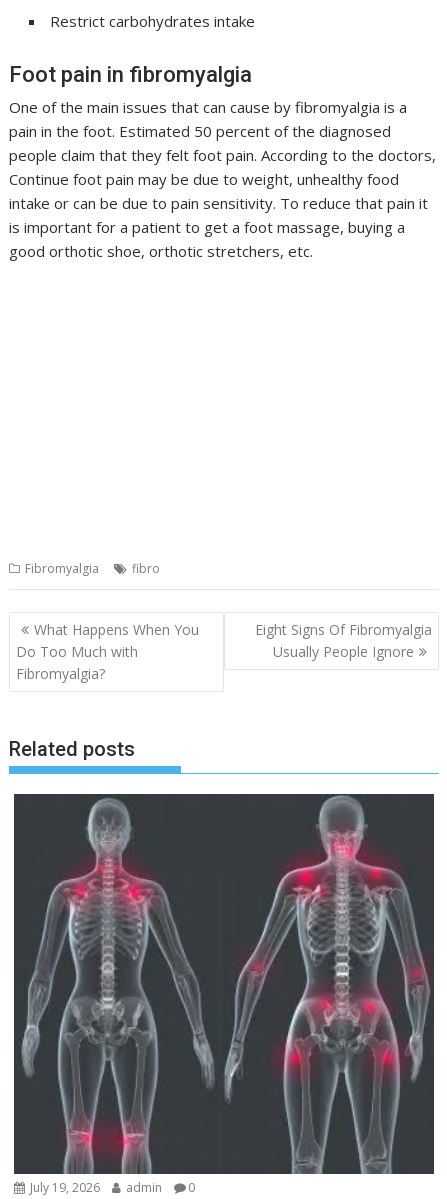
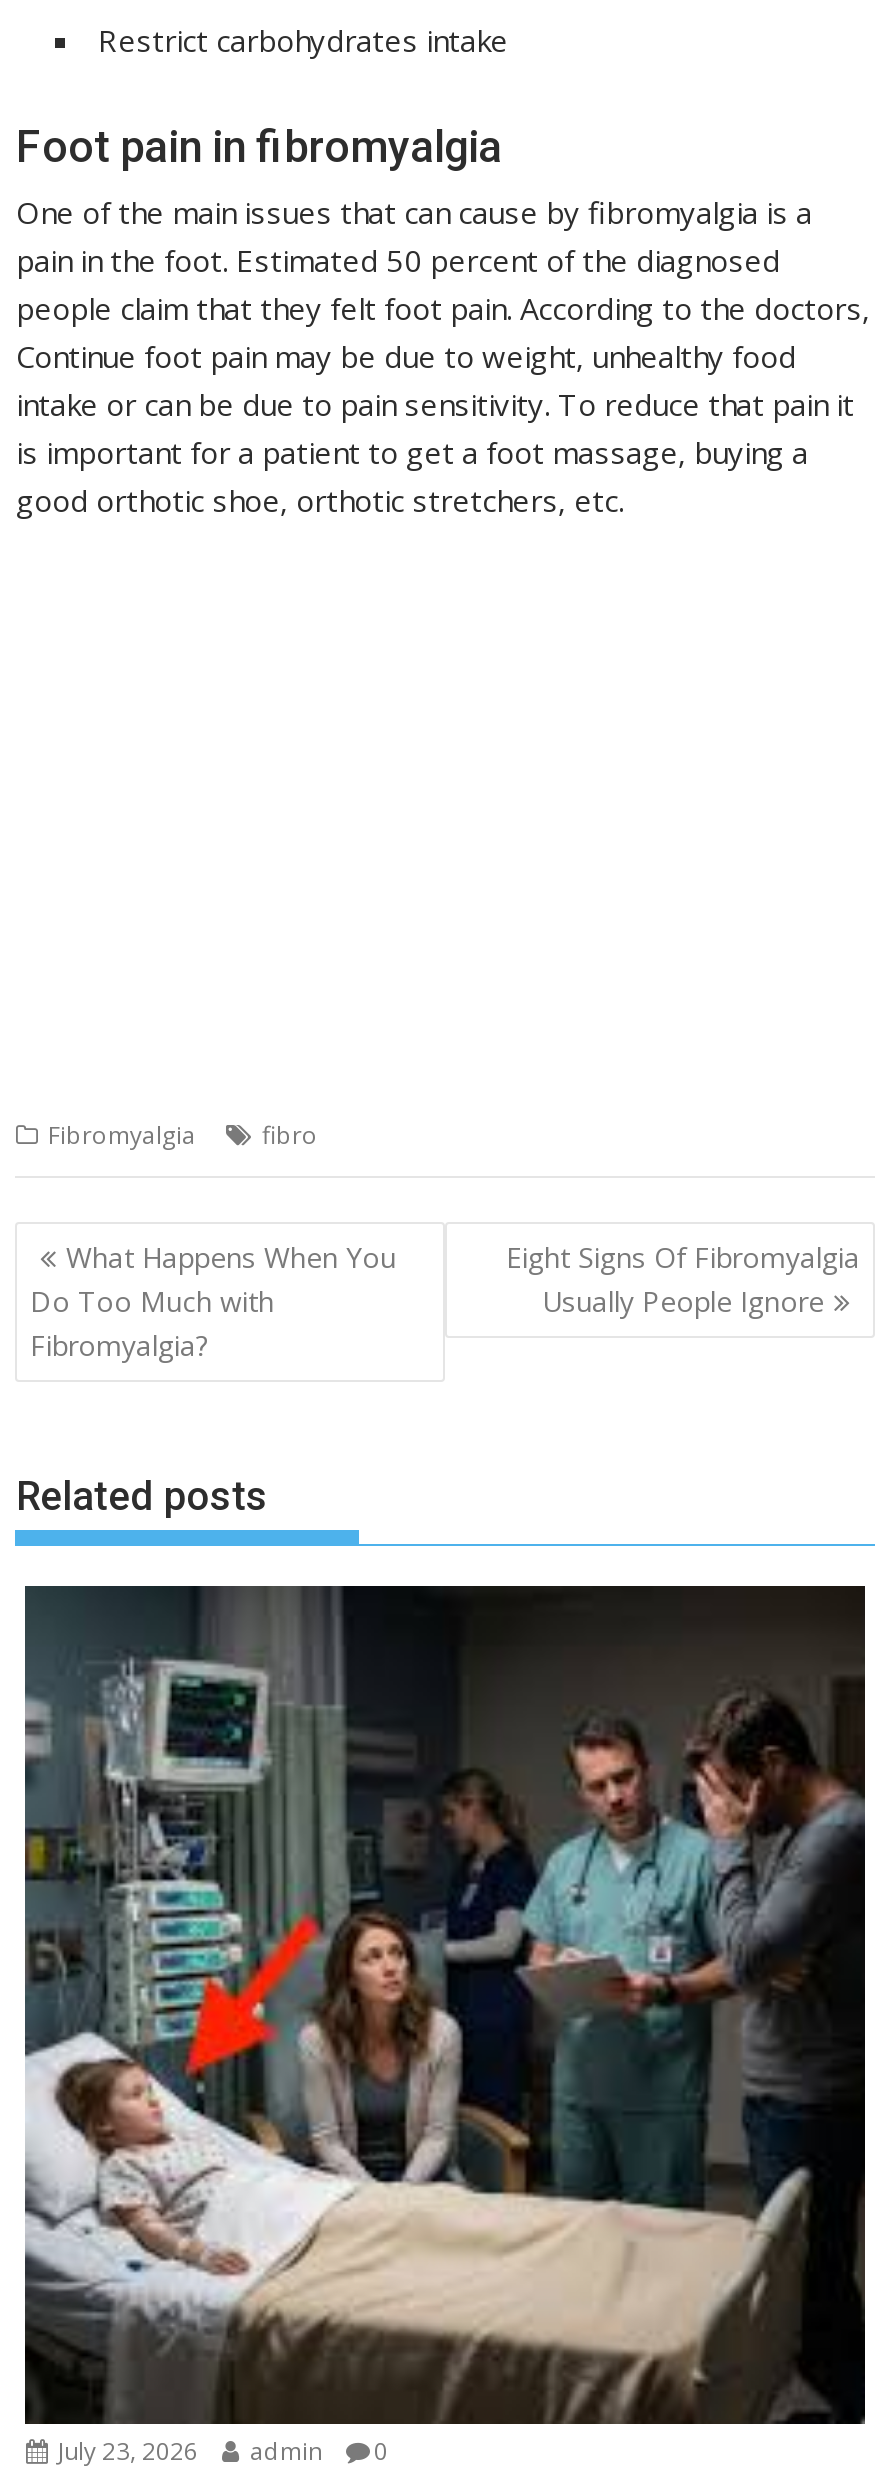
[14,794,434,1196] [image] | July 19, 2026 admin 0 -> [25,1586,865,2468] [image] | July 23, 2026 admin 0

